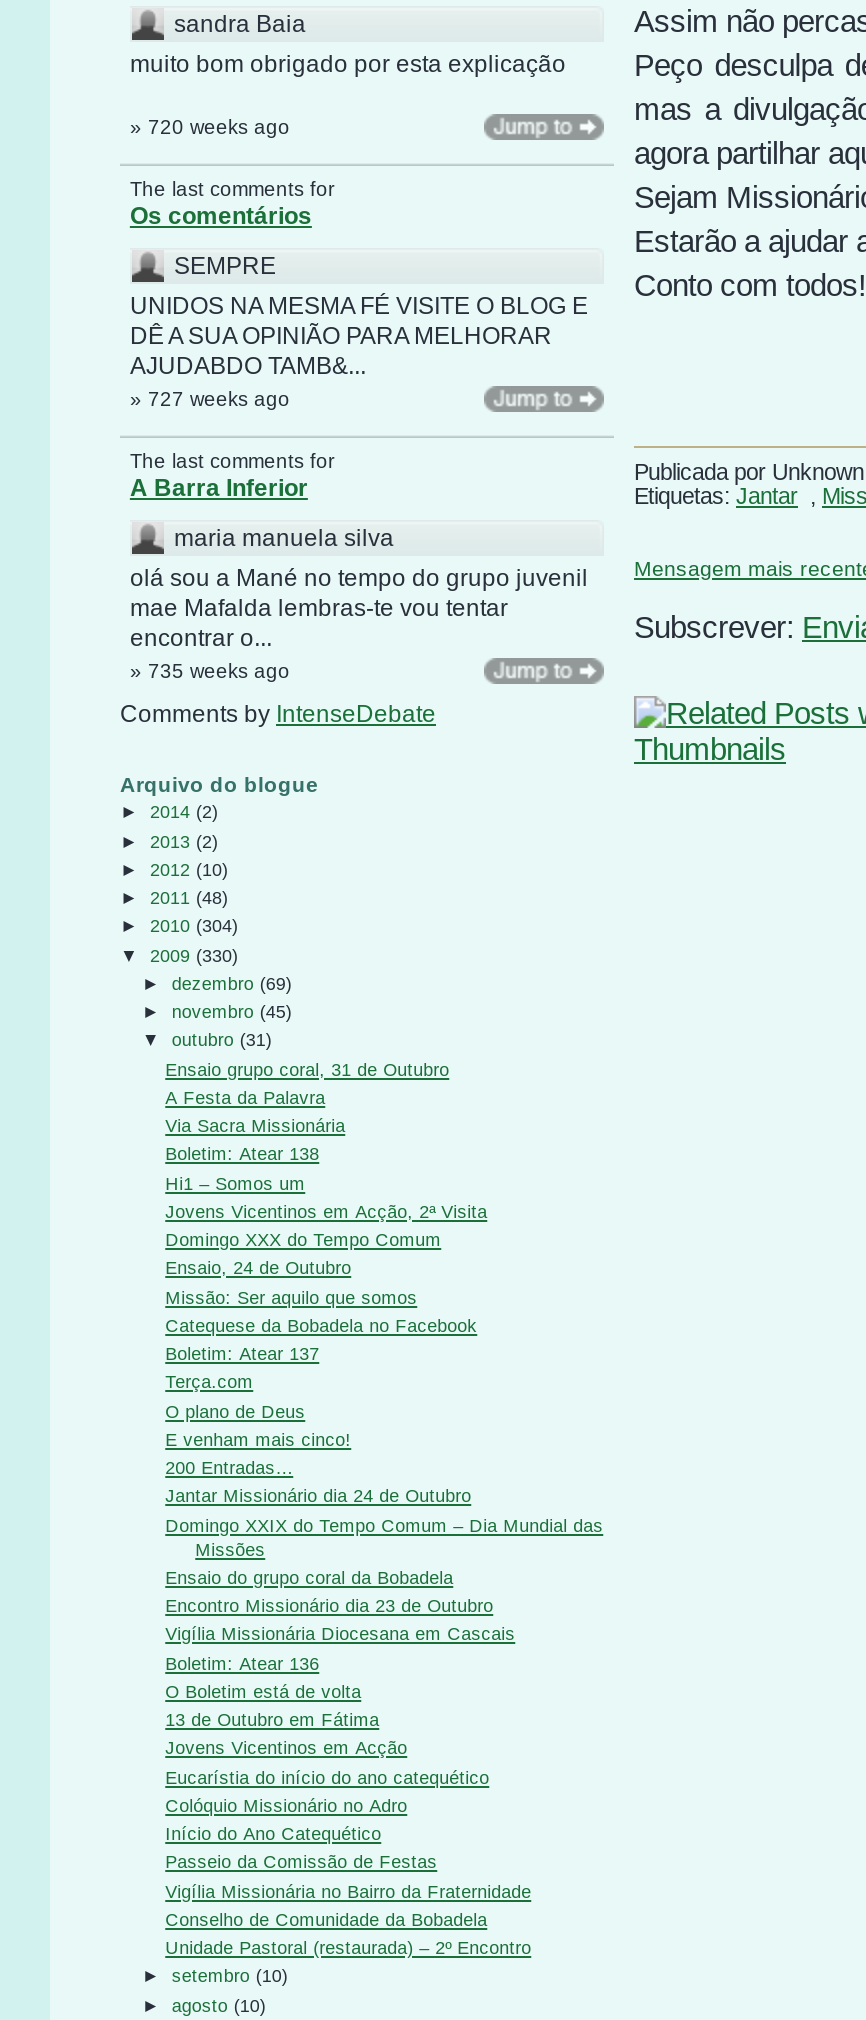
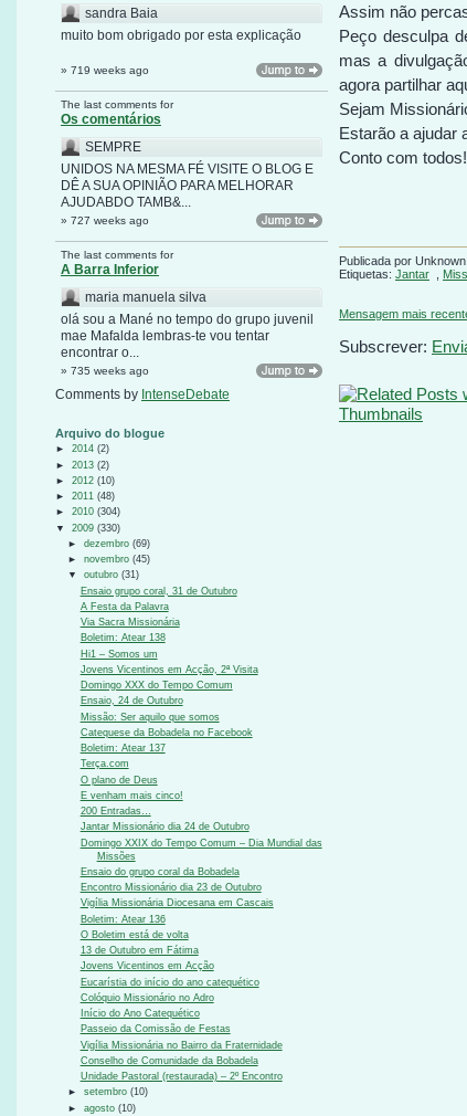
[130,116,290,138] » 720 weeks ago -> [61,64,149,76] » 719 weeks ago

